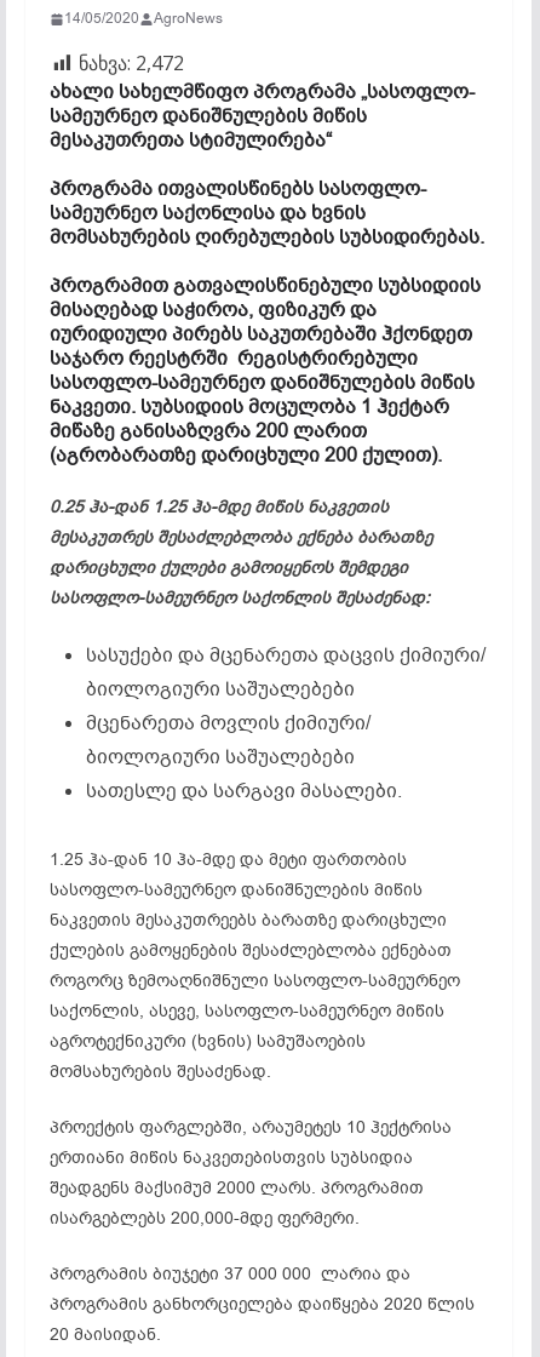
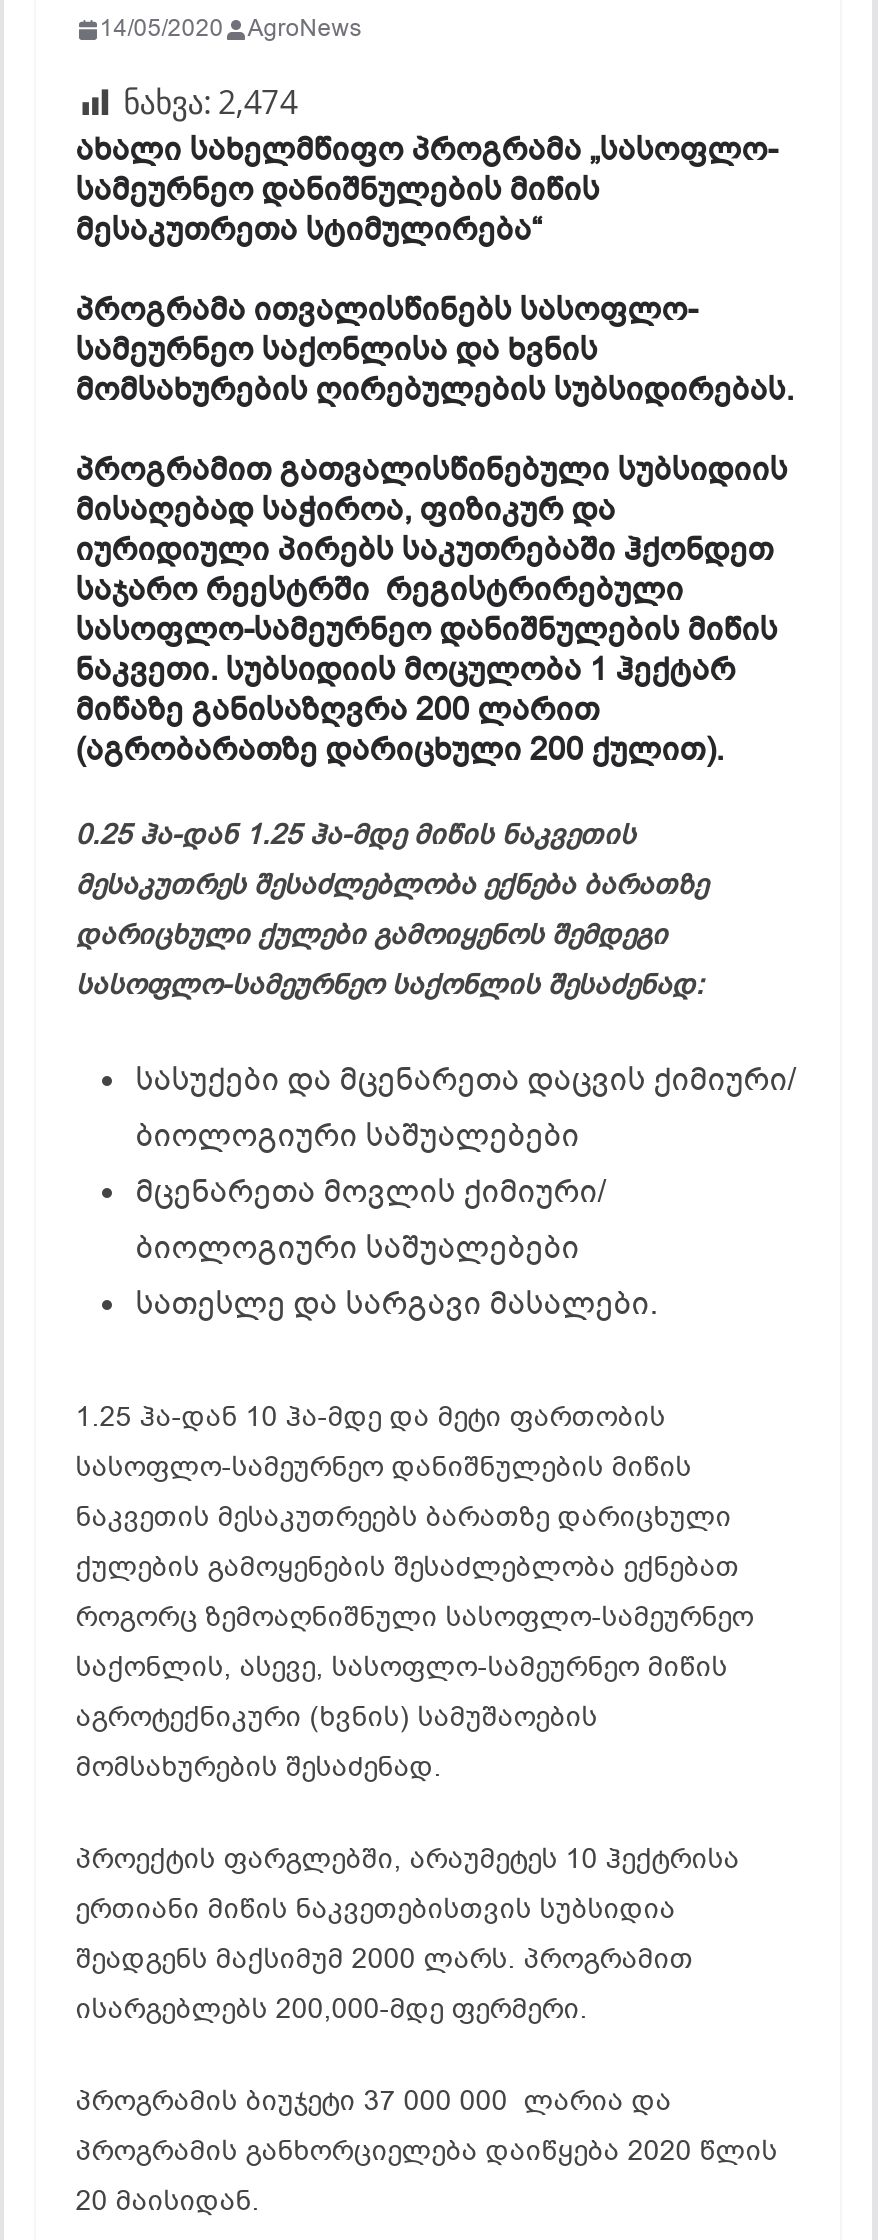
[78,50,184,77] ნახვა: 2,472 -> [123,81,297,125] ნახვა: 2,474

